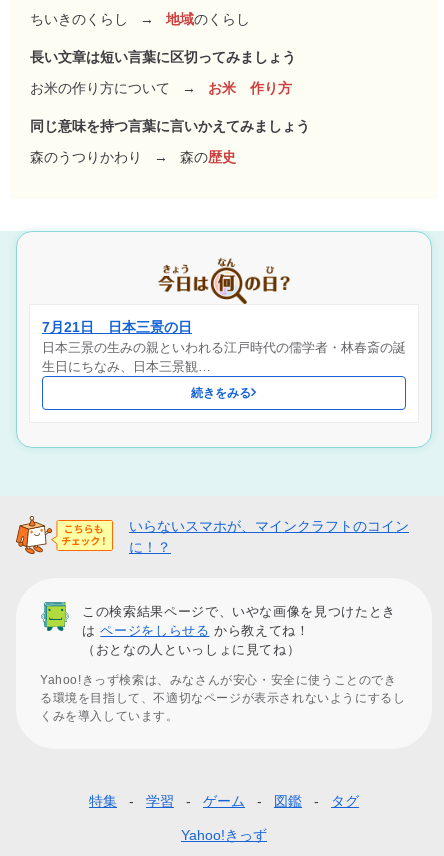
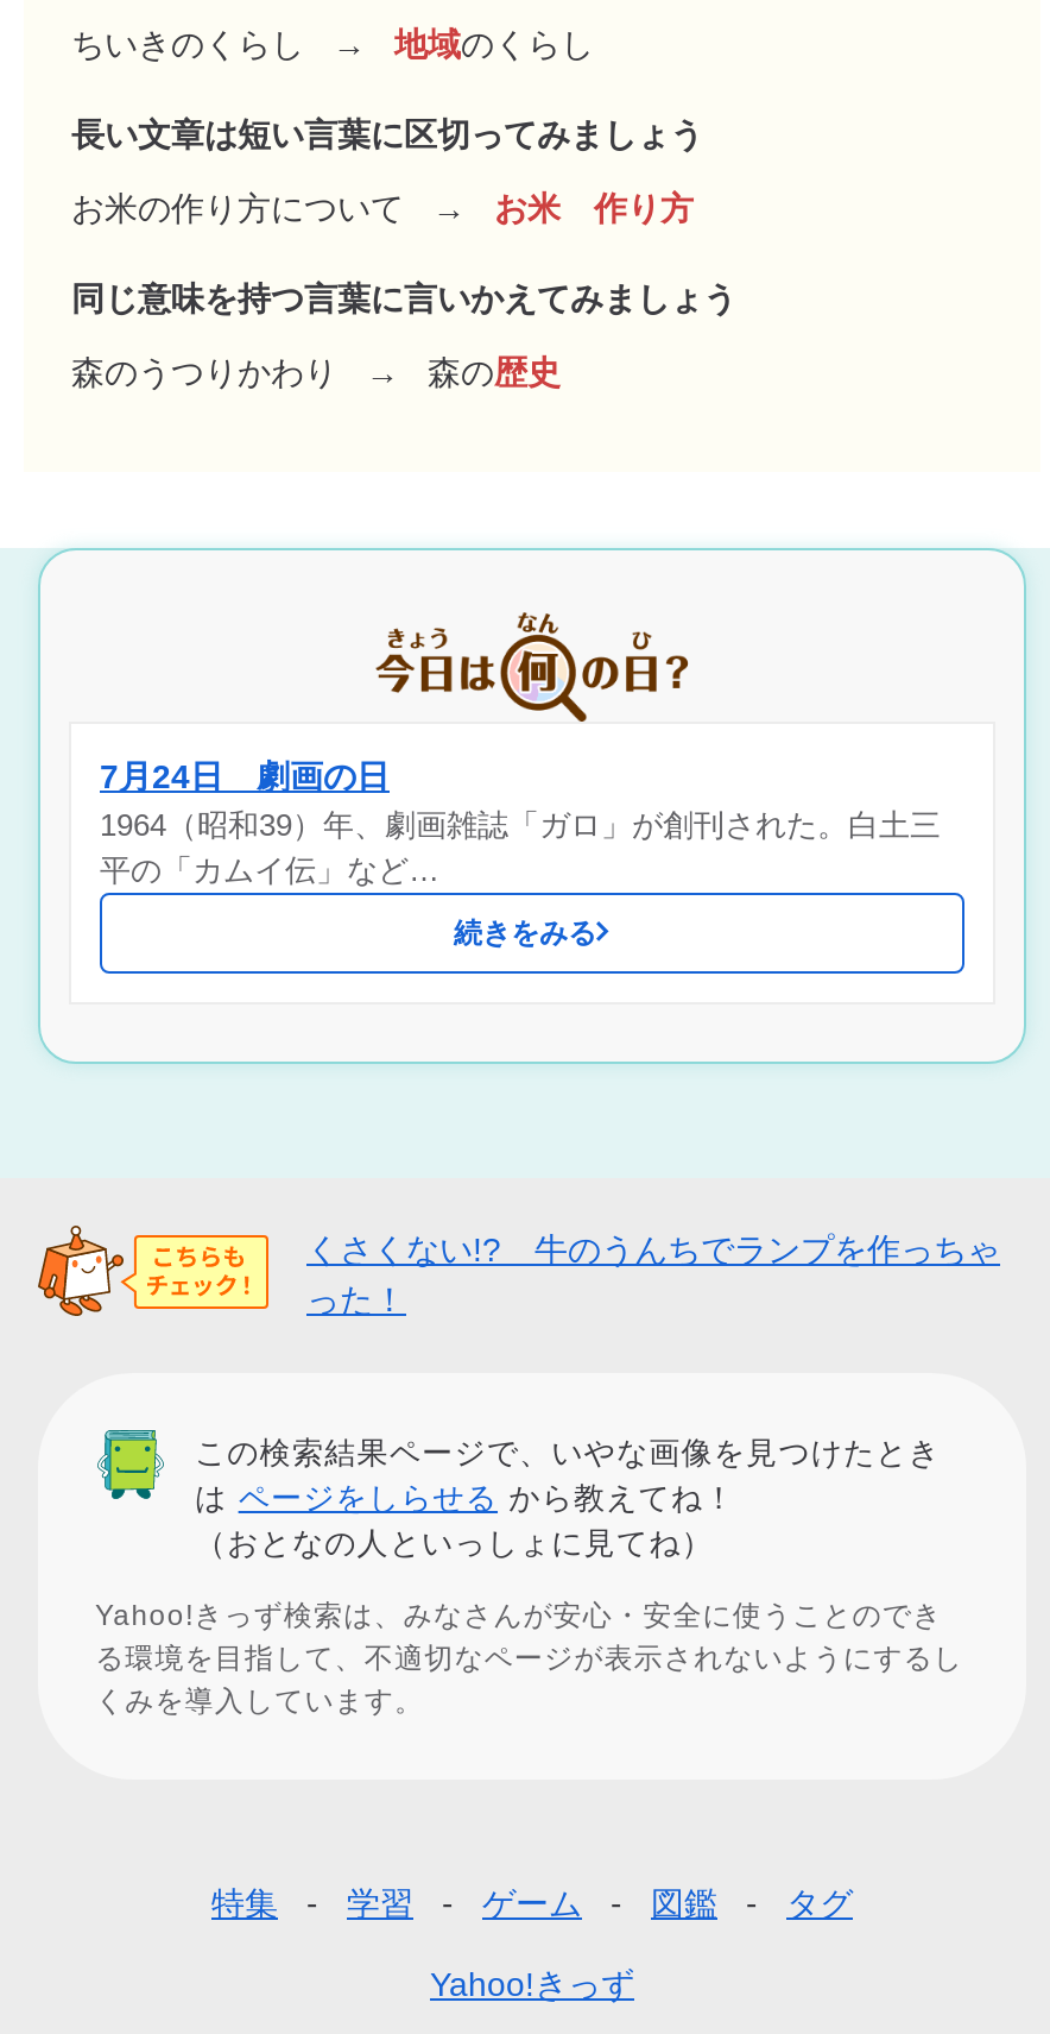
[42,319,406,374] 7月21日 日本三景の日 | 日本三景の生みの親といわれる江戸時代の儒学者・林春斎の誕 | 生日にちなみ、日本三景観… -> [100,757,941,888] 7月24日 劇画の日 | 1964（昭和39）年、劇画雑誌「ガロ」が創刊された。白土三 | 平の「カムイ伝」など…
[129,518,409,555] いらないスマホが、マインクラフトのコイン | に！？ -> [306,1230,1000,1318] くさくない!? 牛のうんちでランプを作っちゃ | った！

